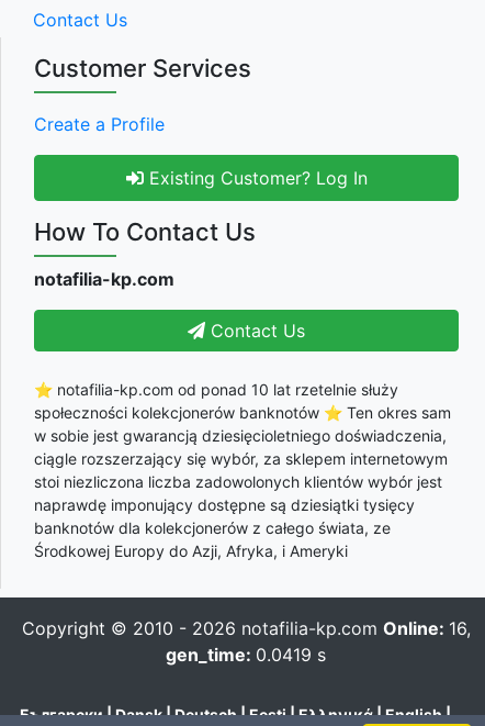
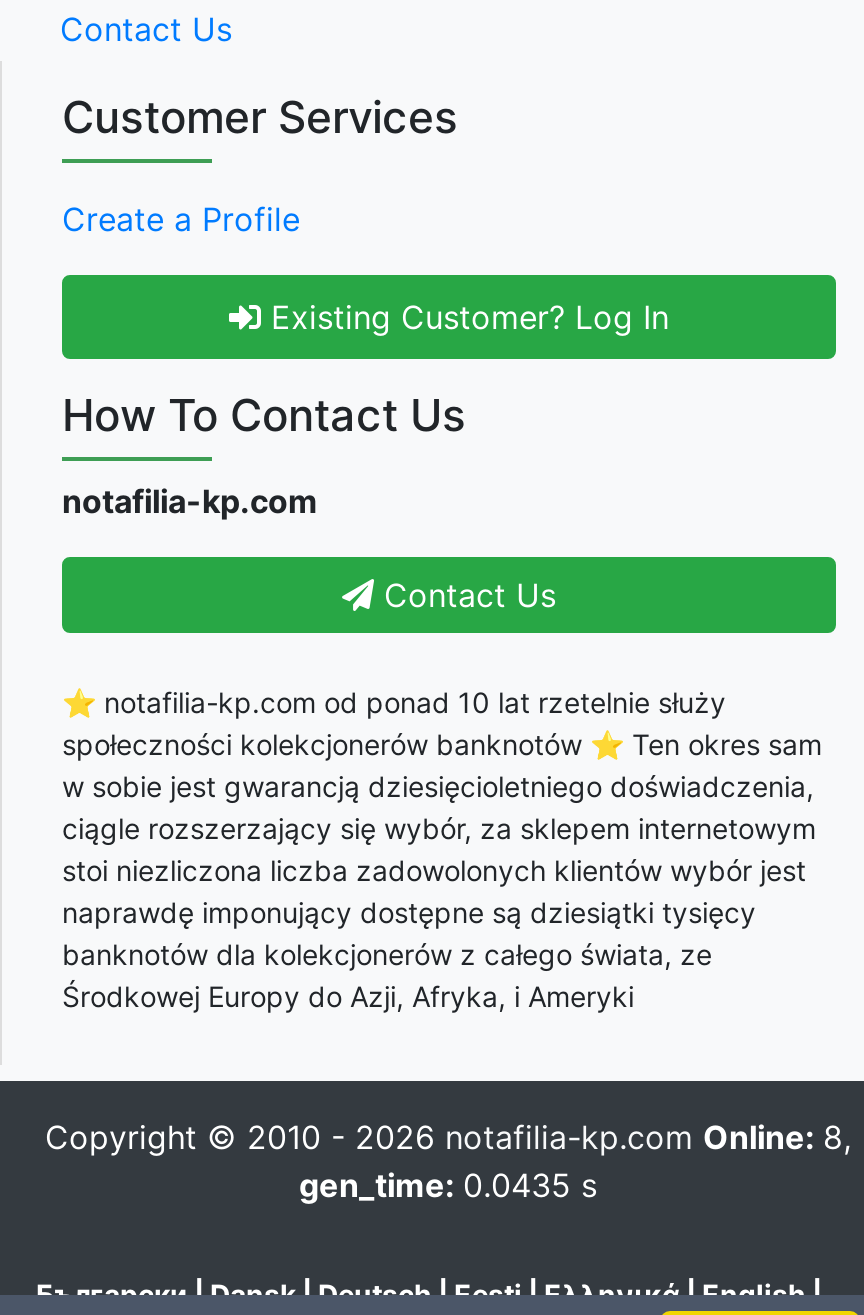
[21,617,470,639] Copyright © 2010 - 2026 notafilia-kp.com Online: 16, -> [45,1116,851,1156] Copyright © 2010 - 2026 notafilia-kp.com Online: 8,
[166,643,326,665] gen_time: 0.0419 s -> [299,1164,597,1204] gen_time: 0.0435 s

